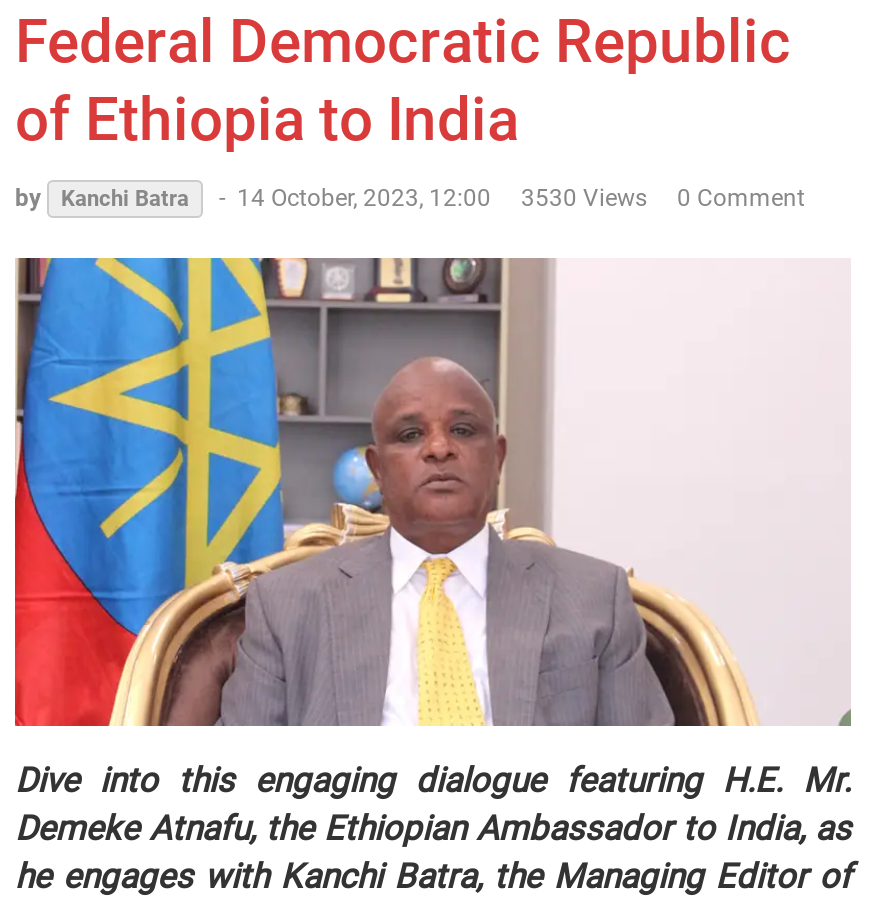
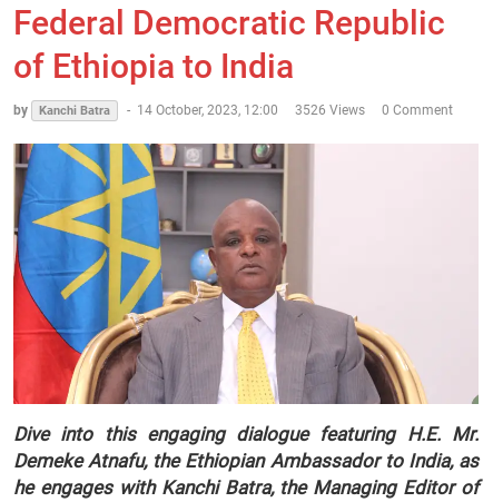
[15,184,805,212] by Kanchi Batra - 14 October, 2023, 12:00 3530 Views 0 Comment -> [13,102,453,118] by Kanchi Batra - 14 October, 2023, 12:00 3526 Views 0 Comment

